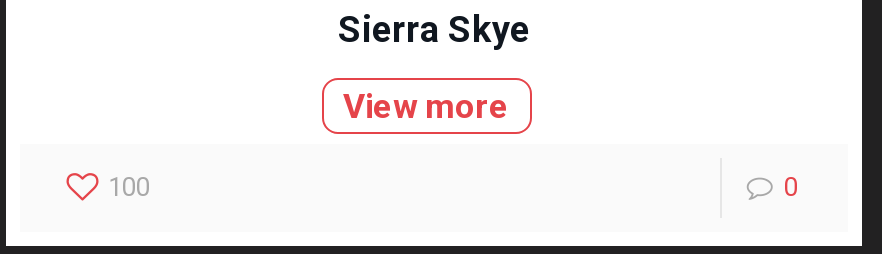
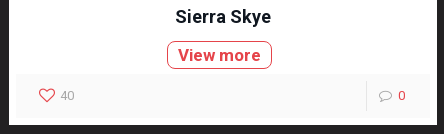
[108,172,150,202] 100 -> [60,88,74,103] 40

